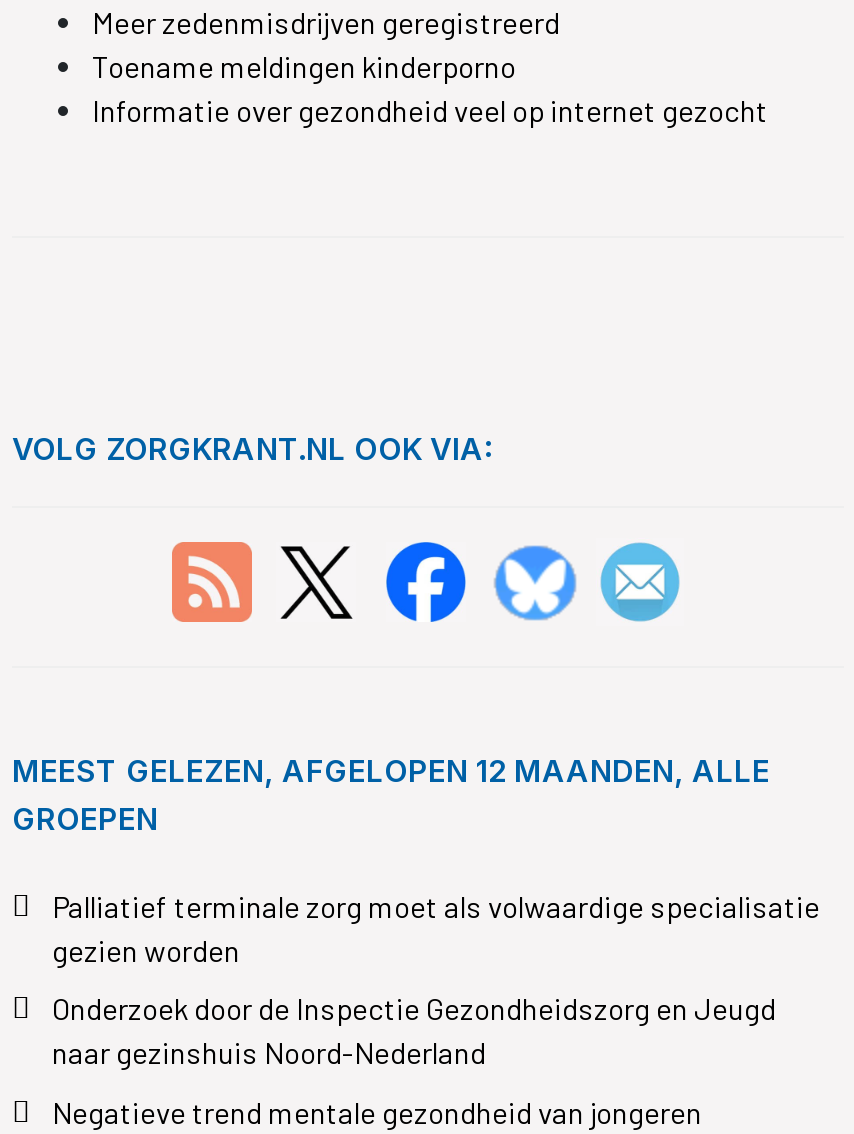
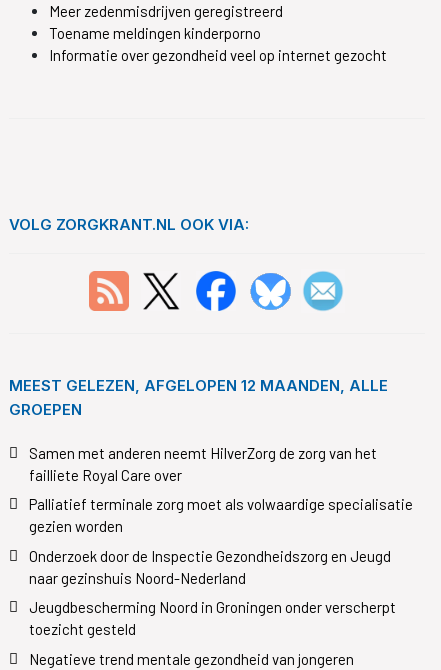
none -> [29,444,377,484] Samen met anderen neemt HilverZorg de zorg van het | failliete Royal Care over
none -> [29,598,396,638] Jeugdbescherming Noord in Groningen onder verscherpt | toezicht gesteld

